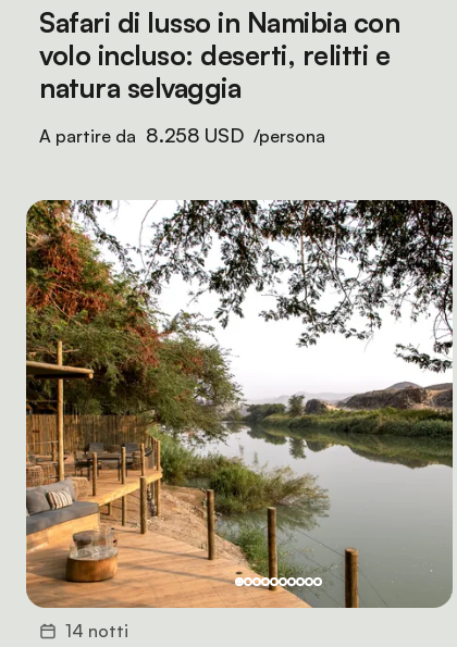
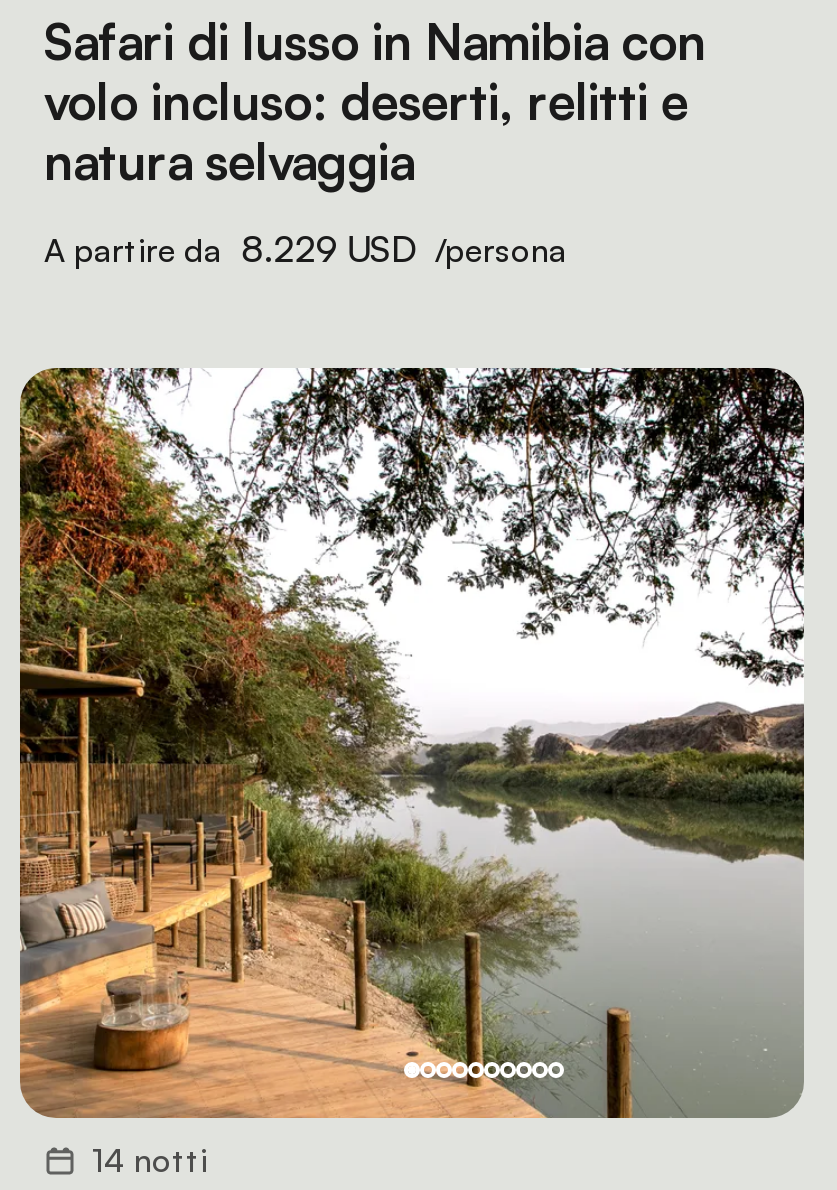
[39,123,325,147] A partire da 8.258 USD /persona -> [44,226,567,270] A partire da 8.229 USD /persona

